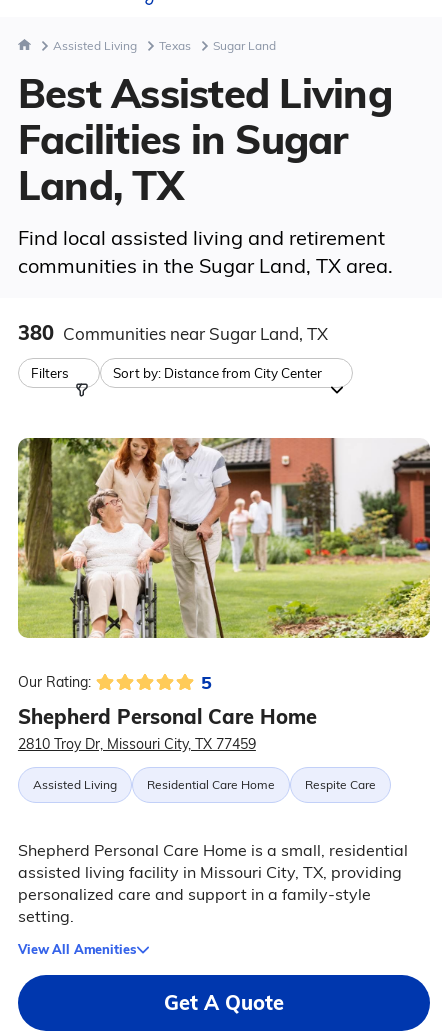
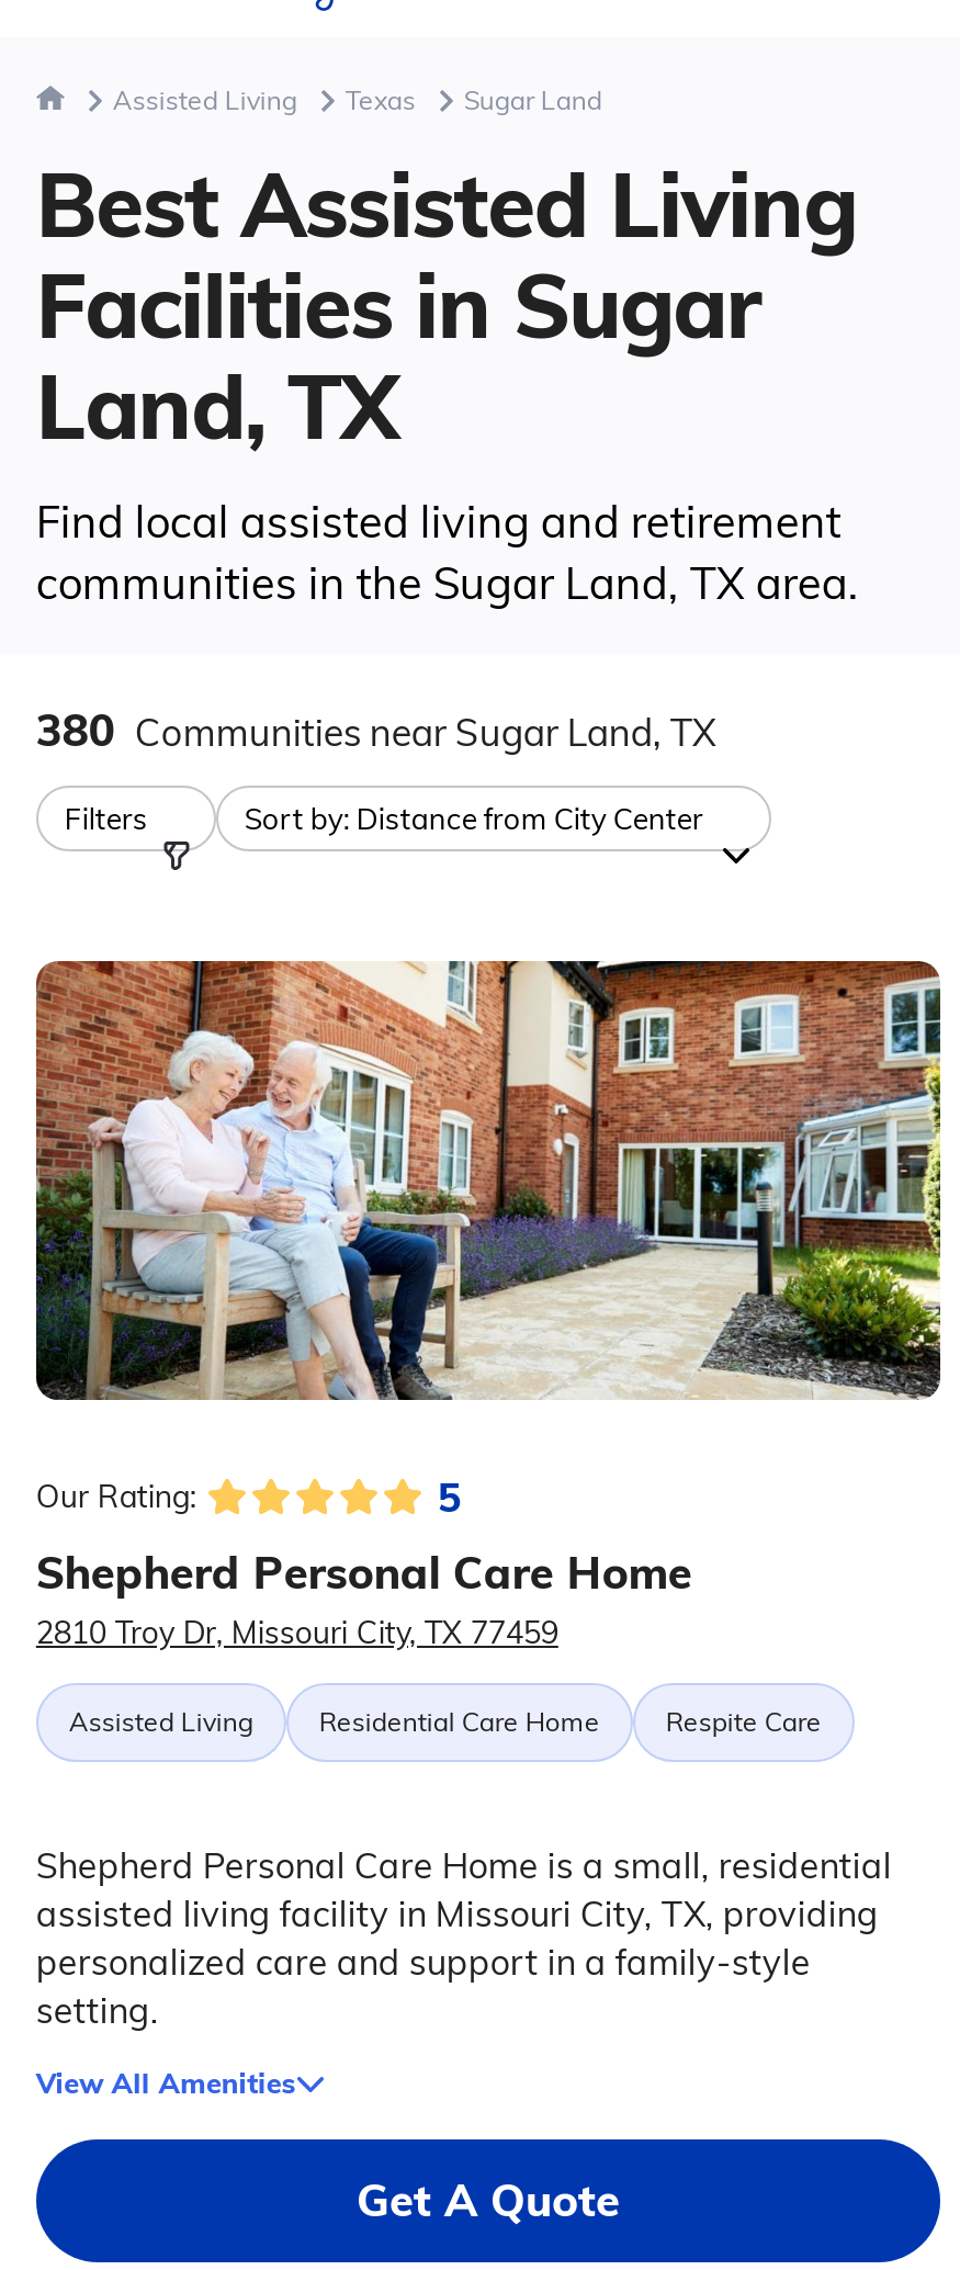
[17,437,431,639] [image] -> [34,959,942,1402] [image]

